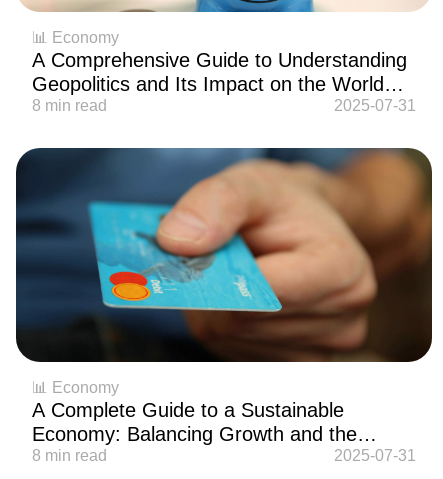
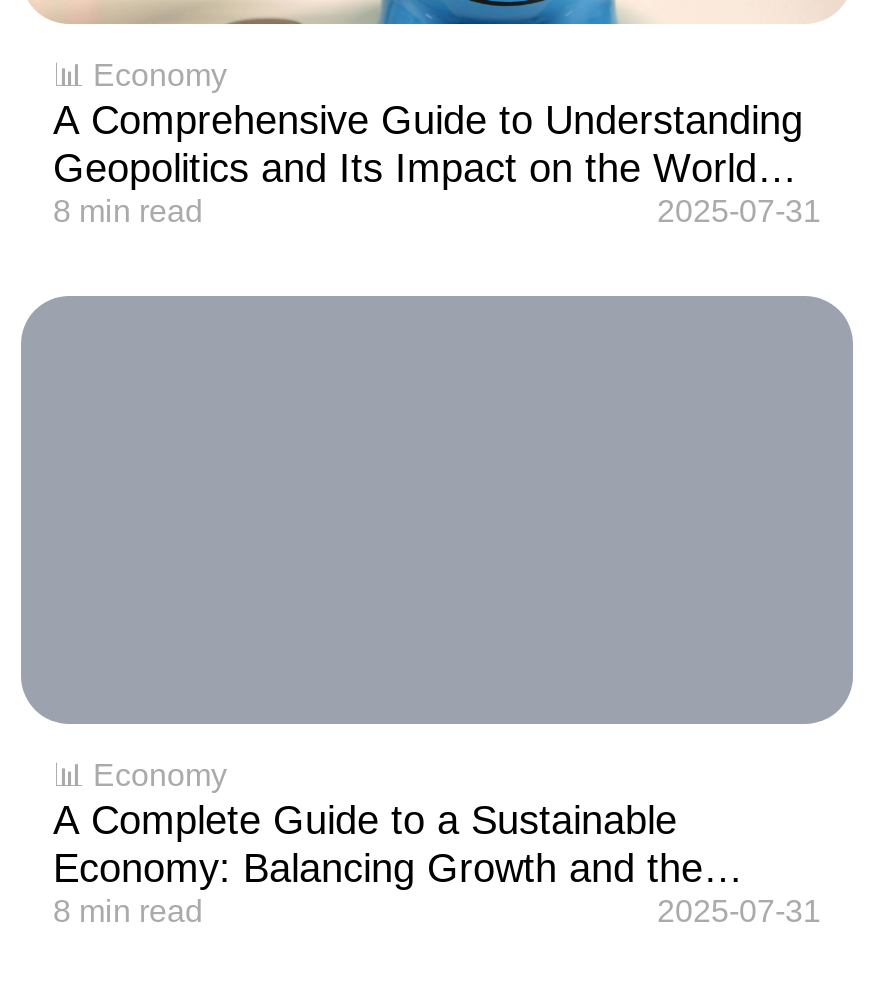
[16,148,432,362] [image] -> none

